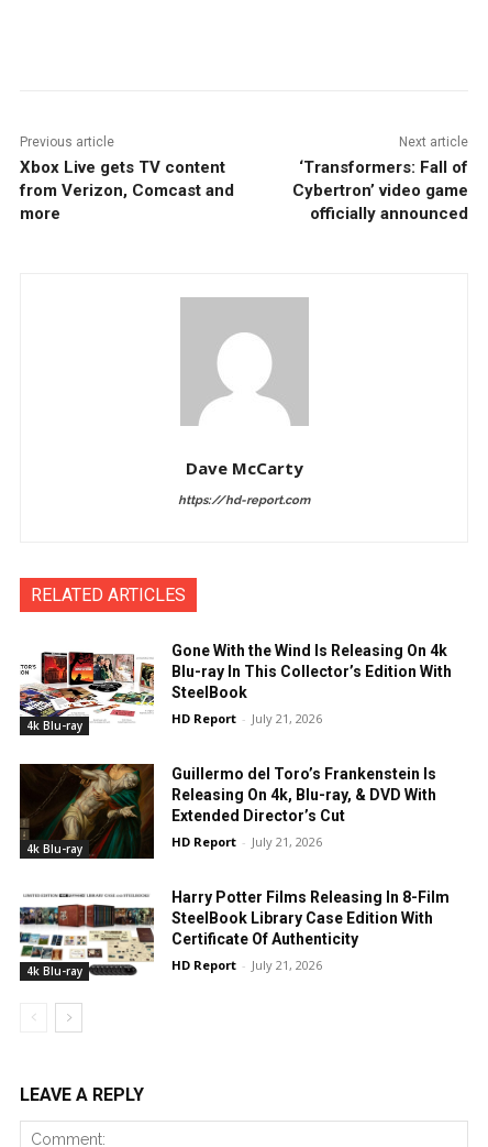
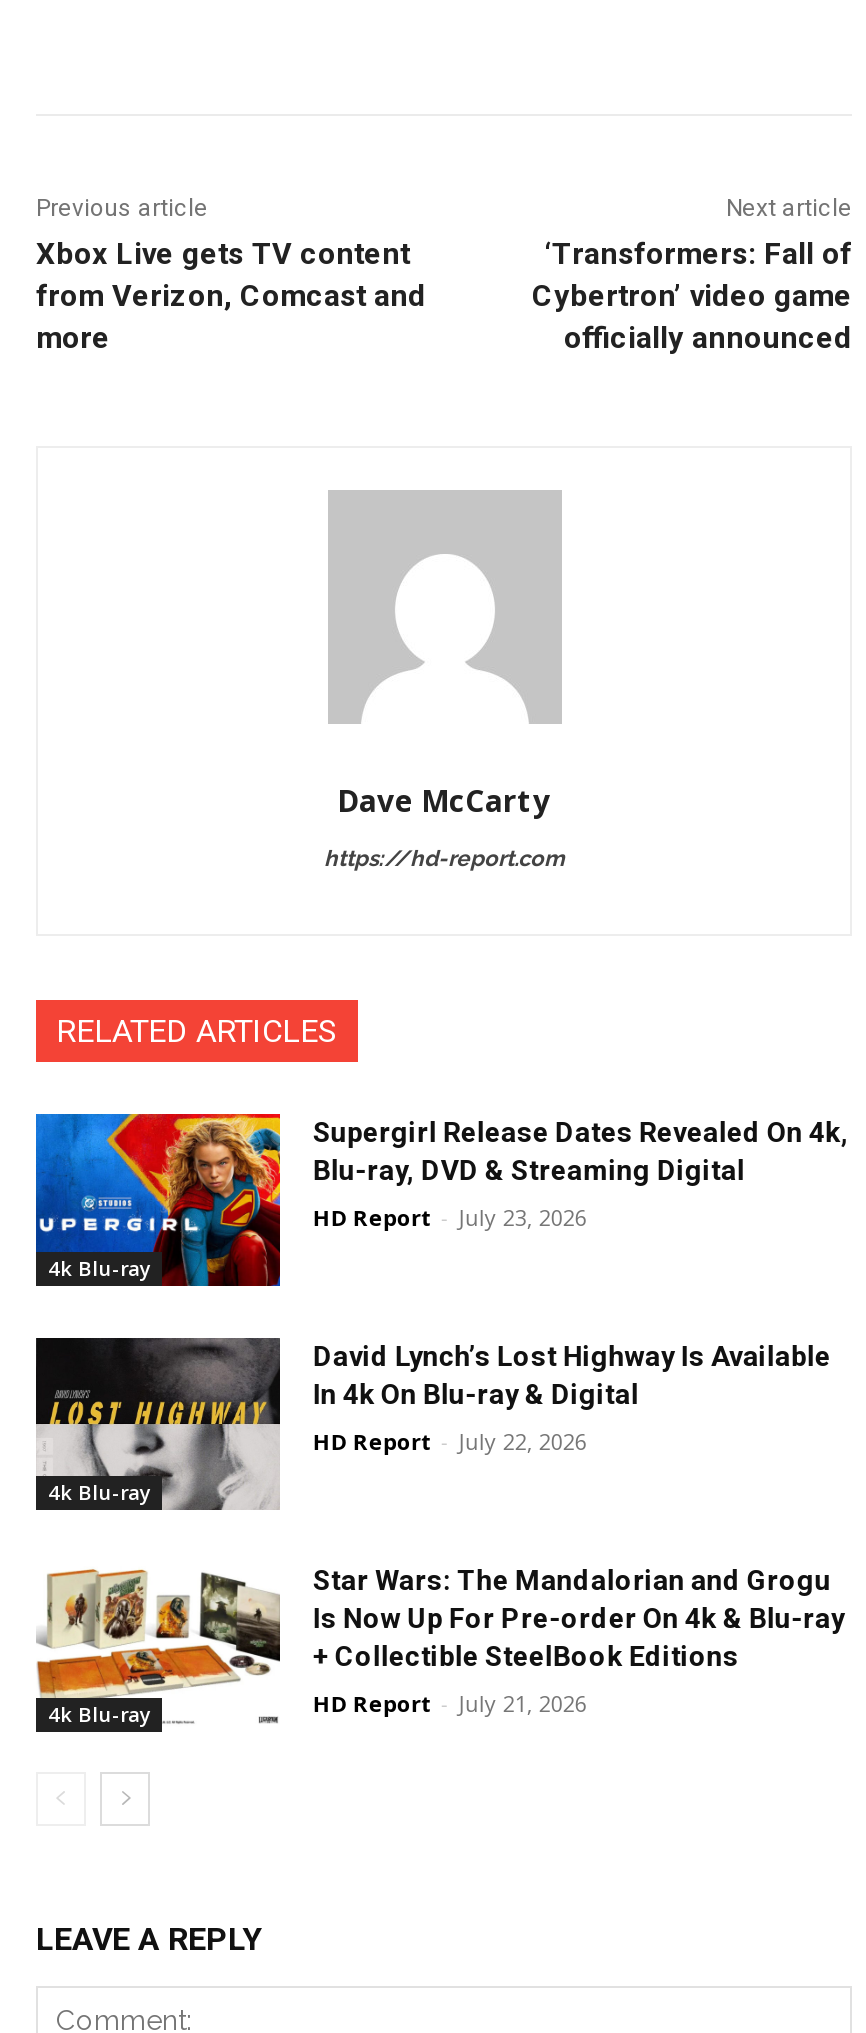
[19,641,452,735] [image] | Gone With the Wind Is Releasing On 4k | Blu-ray In This Collector’s Edition With | SteelBook -> [34,1112,849,1288] [image] | Supergirl Release Dates Revealed On 4k, | Blu-ray, DVD & Streaming Digital
[172,710,322,727] HD Report - July 21, 2026 -> [313,1202,587,1232] HD Report - July 23, 2026
[19,763,437,860] [image] | Guillermo del Toro’s Frankenstein Is | Releasing On 4k, Blu-ray, & DVD With | Extended Director’s Cut -> [36,1336,831,1512] [image] | David Lynch’s Lost Highway Is Available | In 4k On Blu-ray & Digital
[172,833,322,850] HD Report - July 21, 2026 -> [313,1426,587,1456] HD Report - July 22, 2026
[19,888,450,976] [image] | Harry Potter Films Releasing In 8-Film | SteelBook Library Case Edition With | Certificate Of Authenticity -> [36,1563,845,1724] [image] | Star Wars: The Mandalorian and Grogu | Is Now Up For Pre-order On 4k & Blu-ray | + Collectible SteelBook Editions

